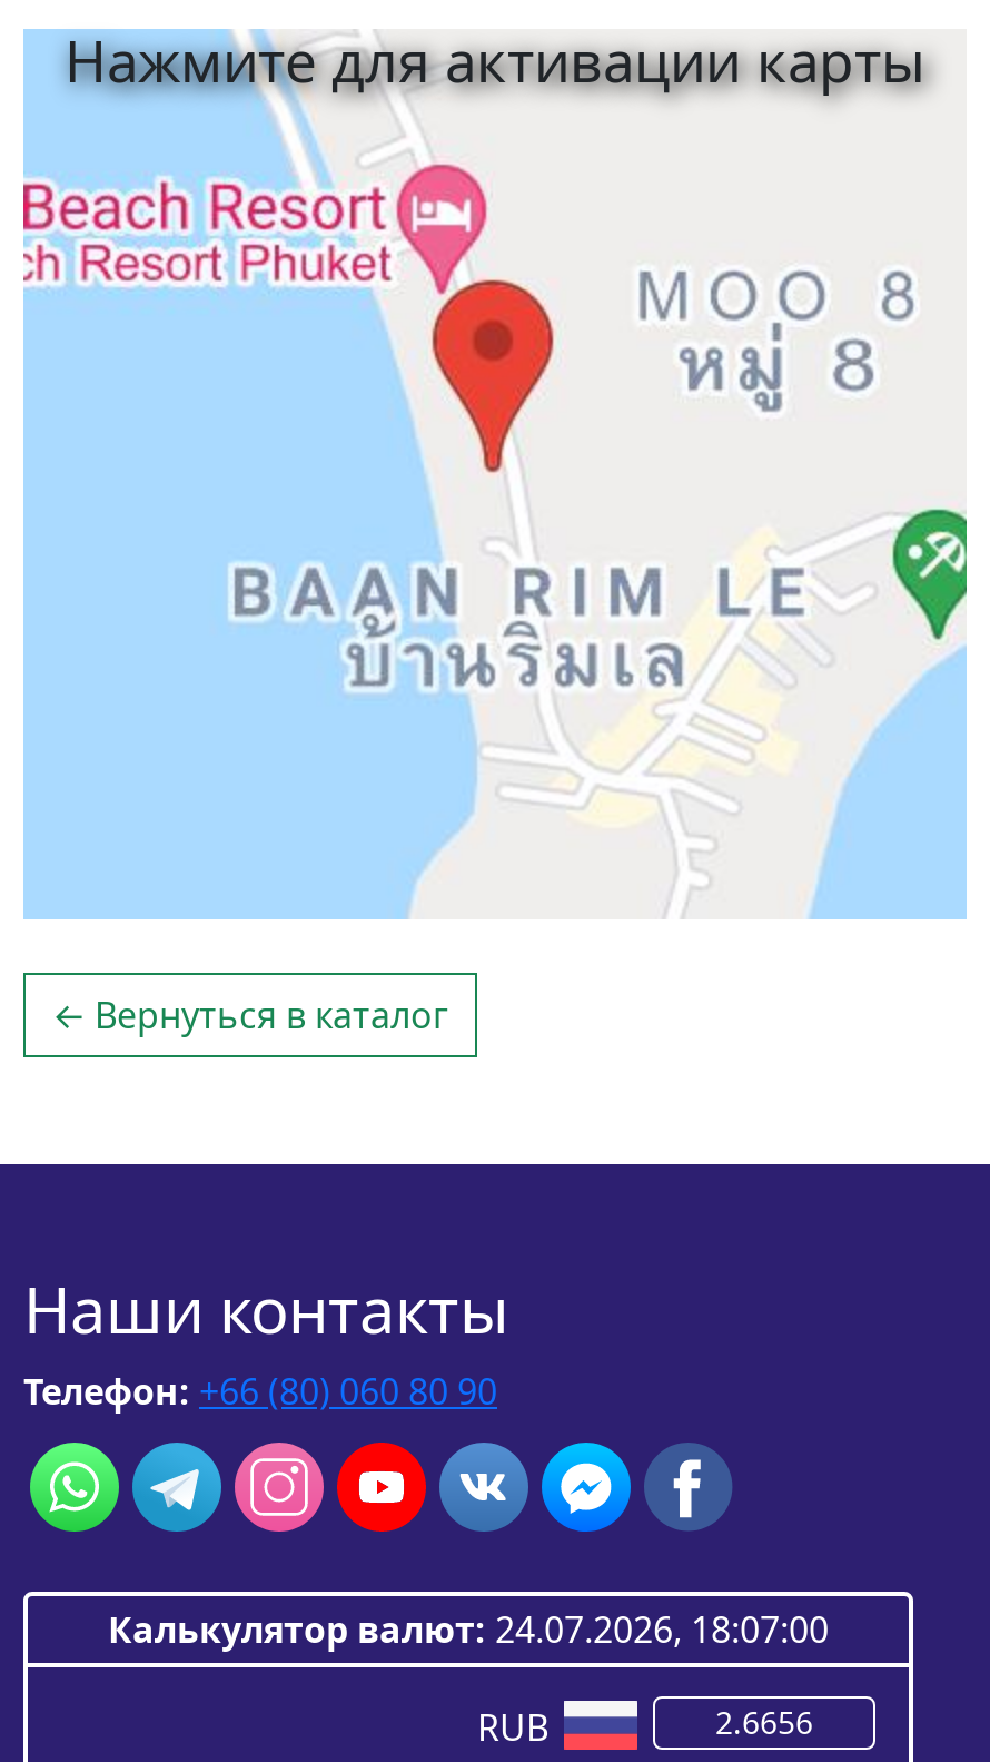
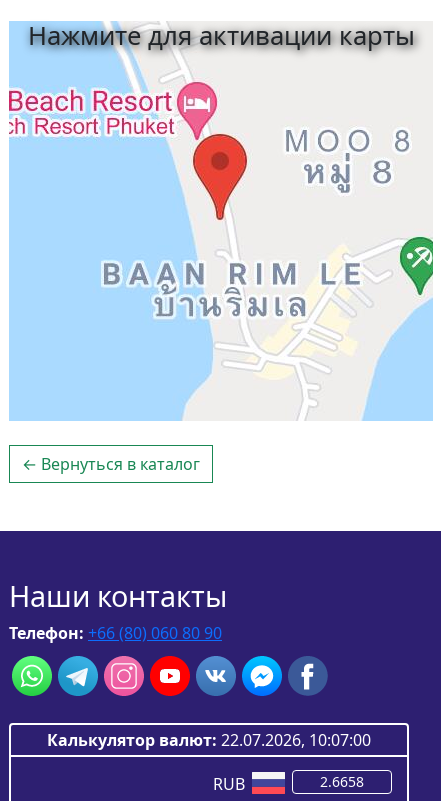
[108,1606,829,1654] Калькулятор валют: 24.07.2026, 18:07:00 -> [47,729,371,751] Калькулятор валют: 22.07.2026, 10:07:00

